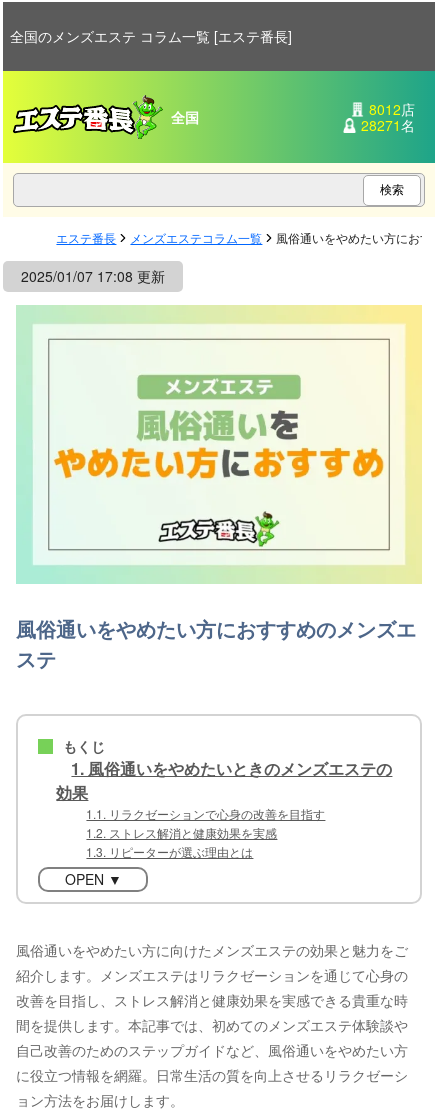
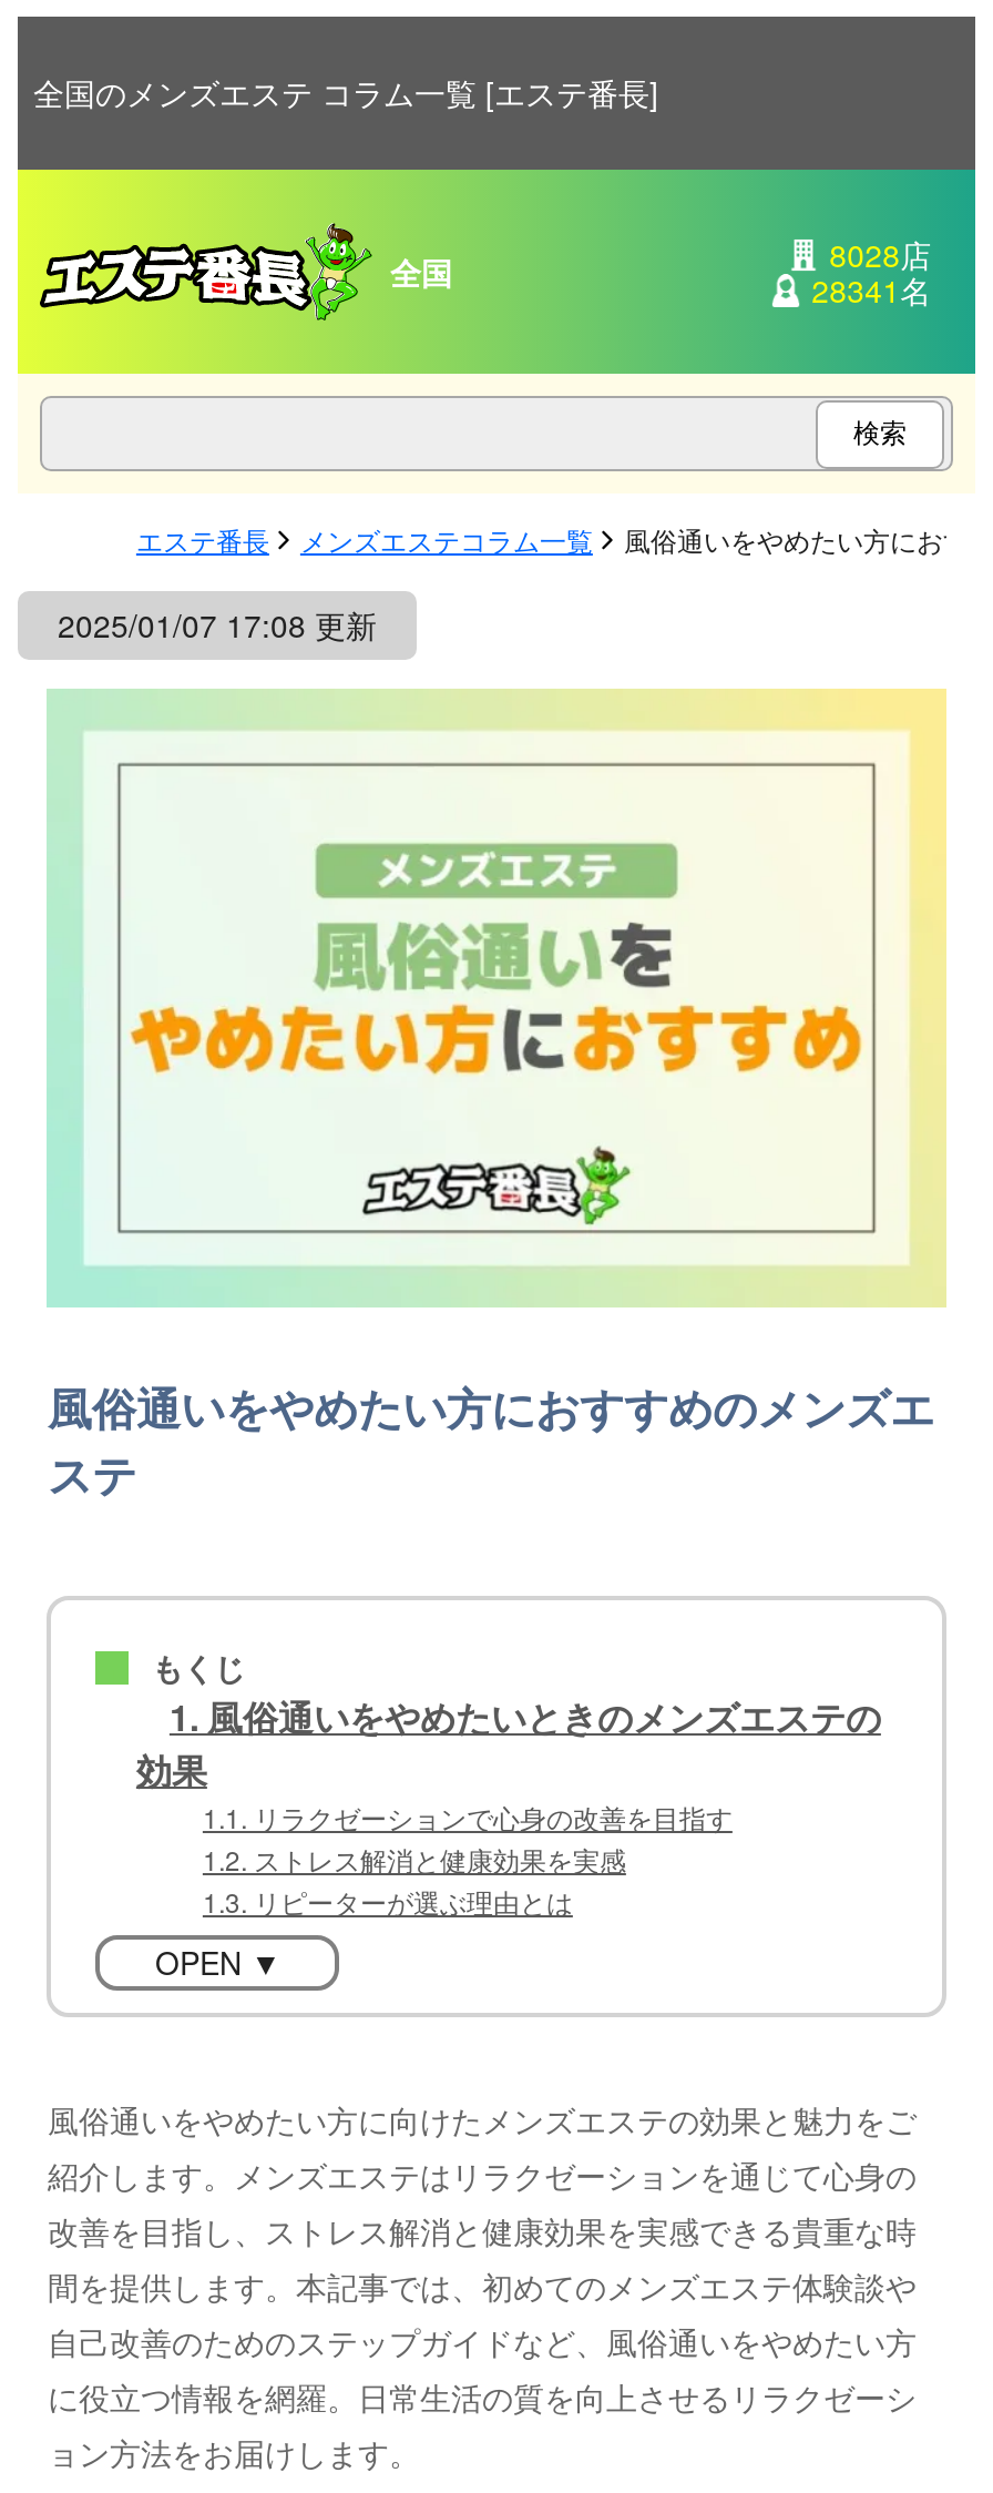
[369,99,415,119] 8012店 -> [829,232,931,276] 8028店
[361,115,415,135] 28271名 -> [811,267,931,312] 28341名

